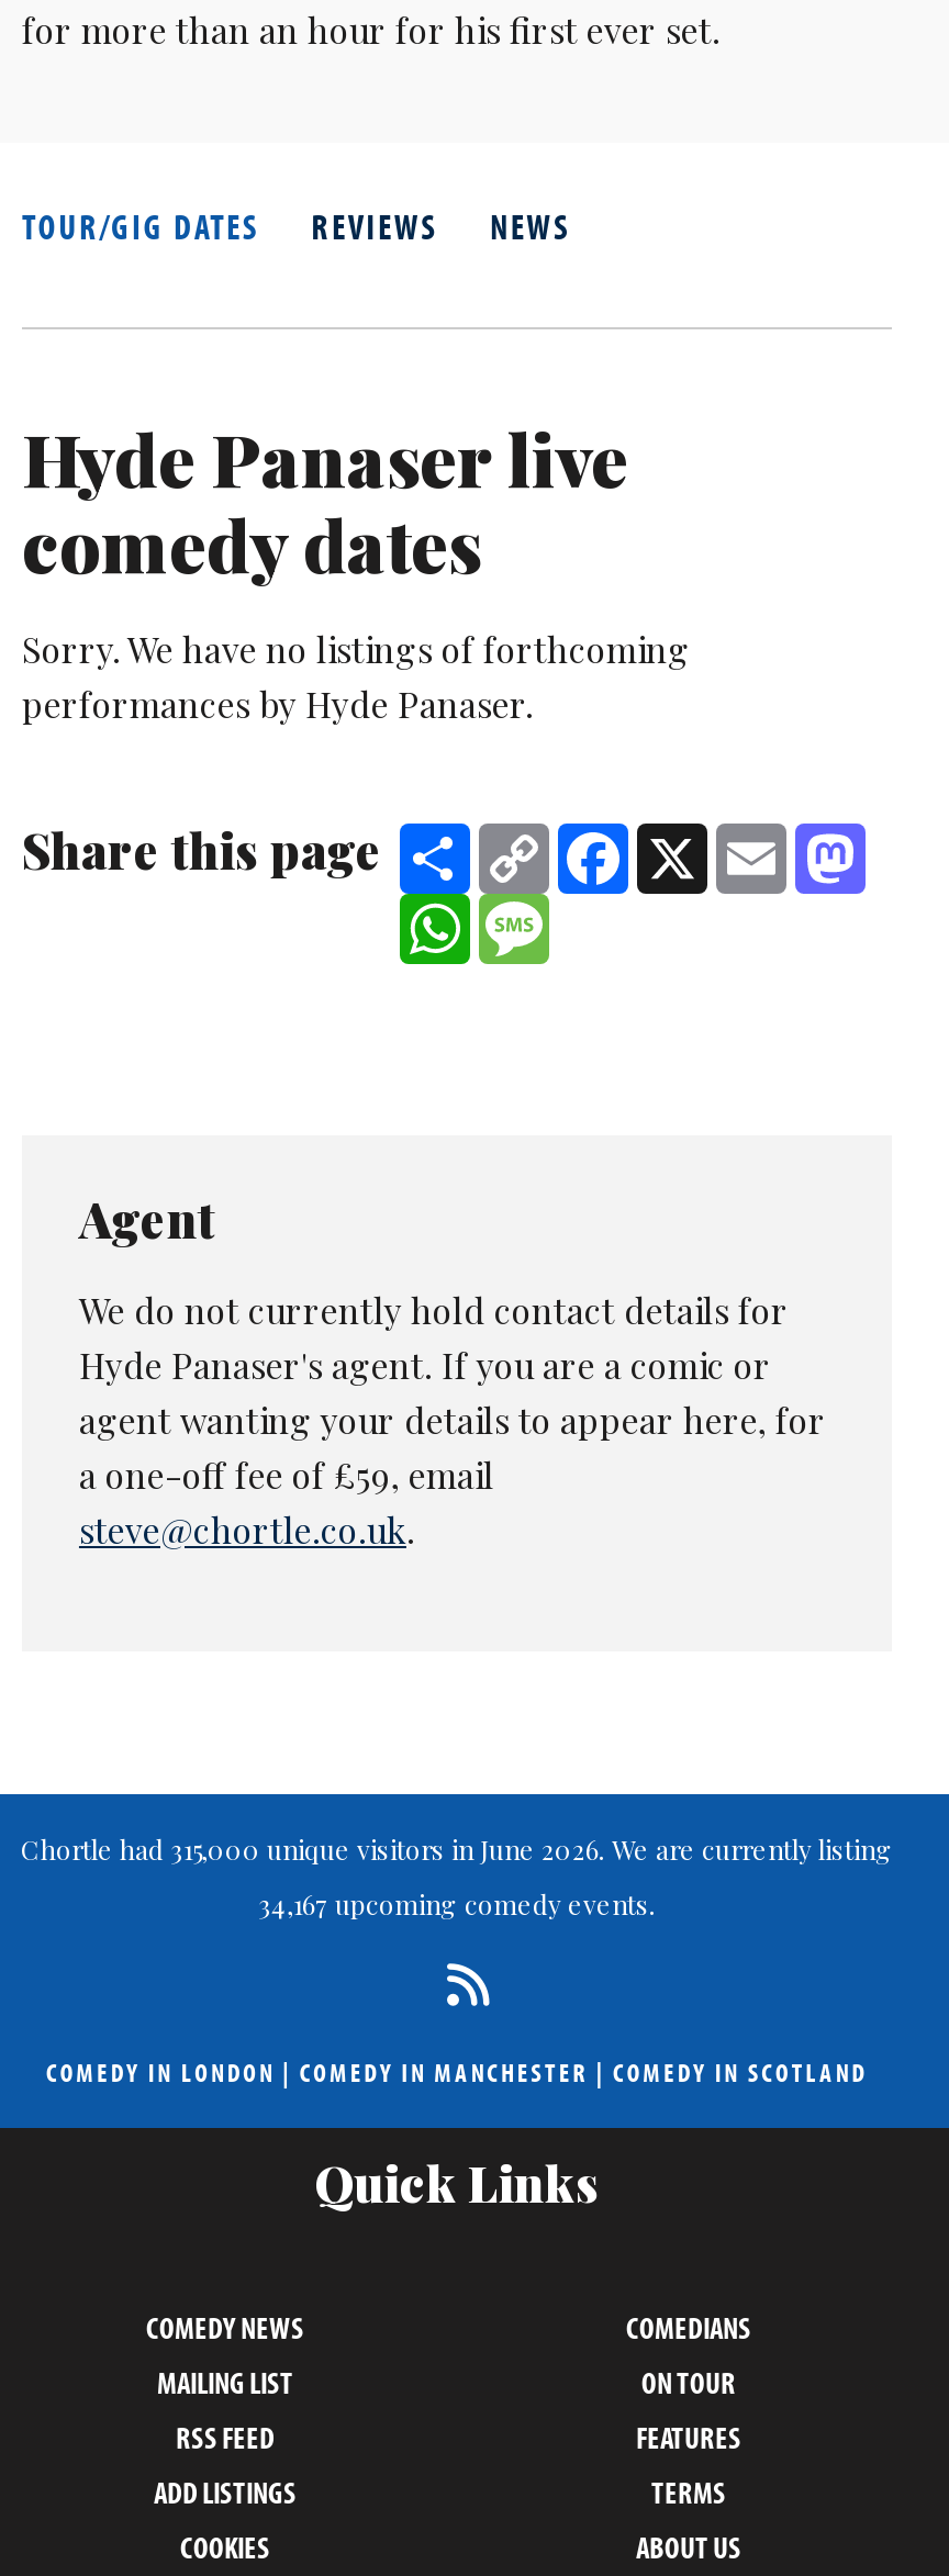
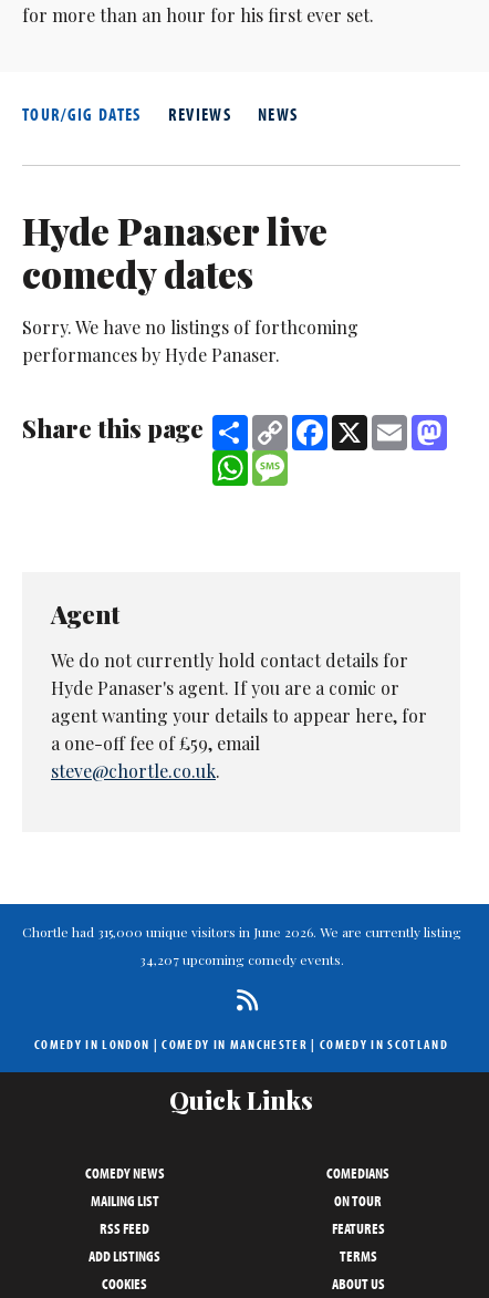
[258,1886,656,1921] 34,167 upcoming comedy events. -> [139,950,344,968] 34,207 upcoming comedy events.

